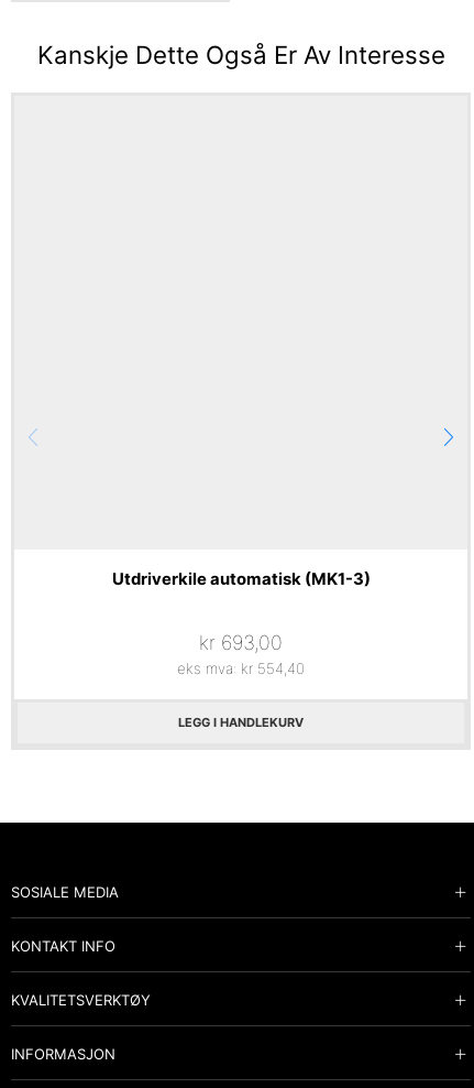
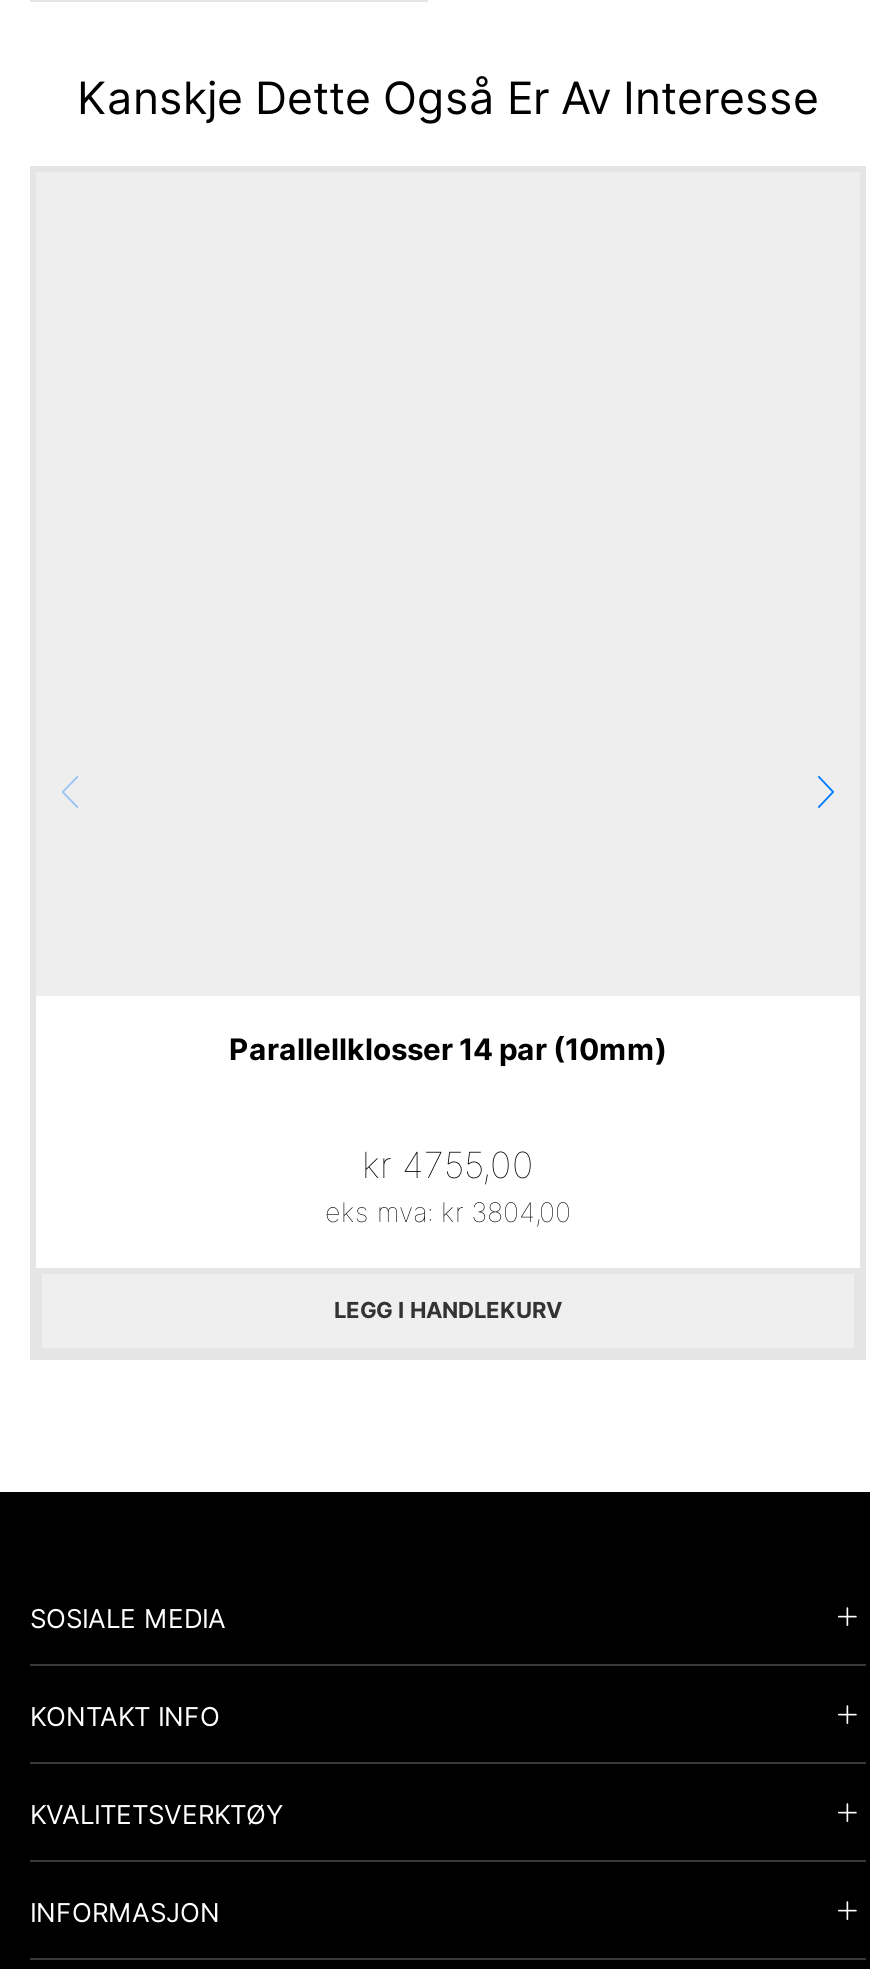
[112,569,370,589] Utdriverkile automatisk (MK1-3) -> [229,1032,667,1068] Parallellklosser 14 par (10mm)
[177,631,305,677] kr 693,00 | eks mva: kr 554,40 -> [325,1144,571,1228] kr 4755,00 | eks mva: kr 3804,00

